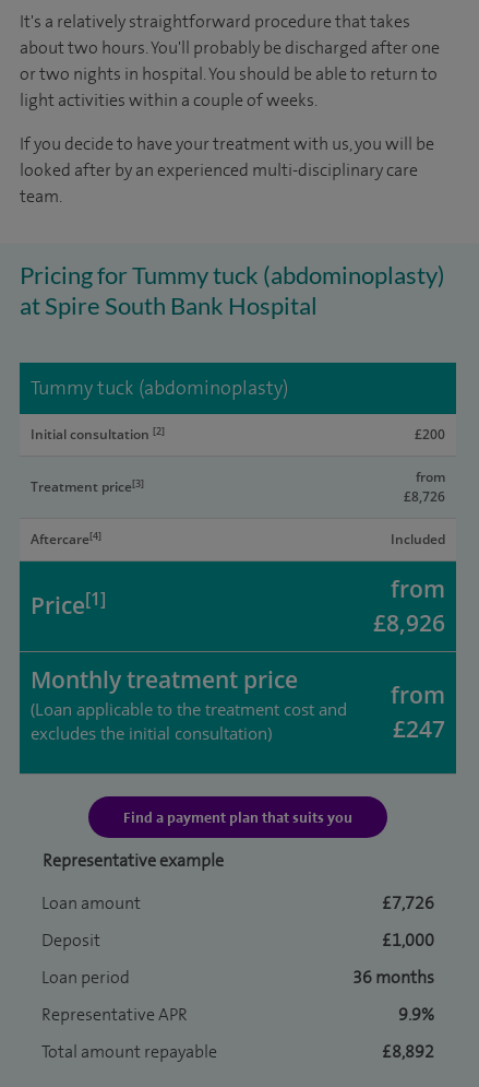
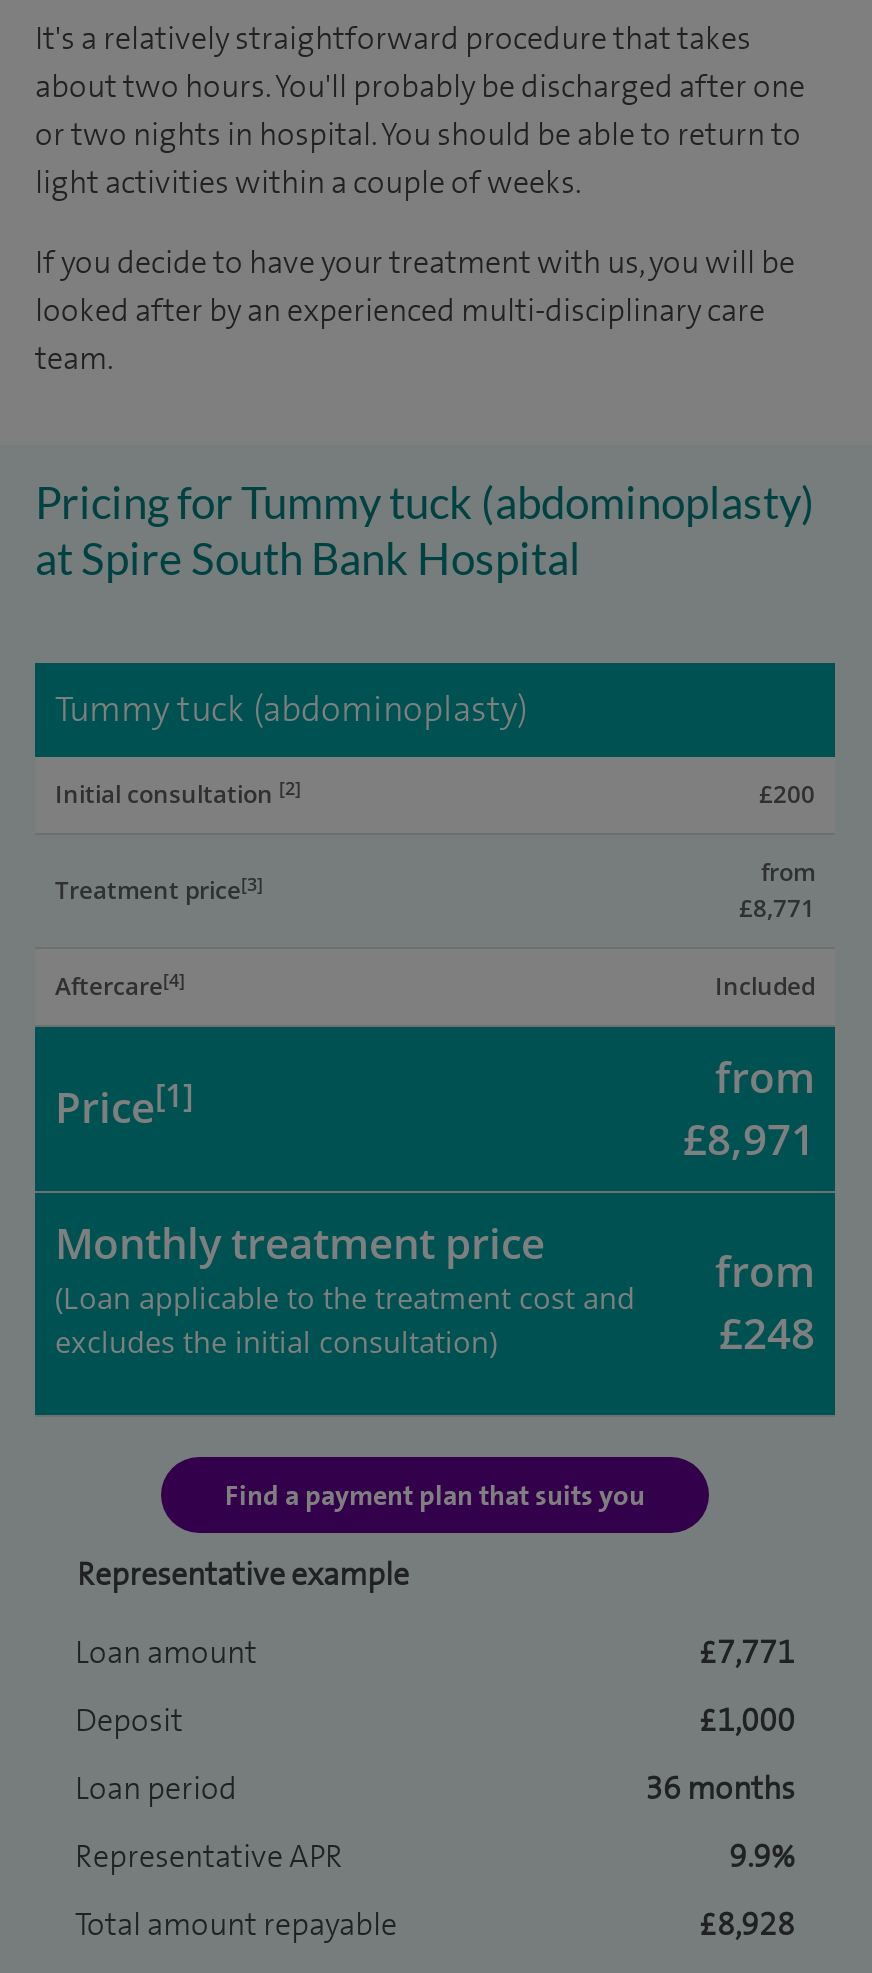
[404,487,445,506] £8,726 -> [739,891,815,925] £8,771
[373,607,445,638] £8,926 -> [683,1111,815,1167] £8,971
[393,713,445,744] £247 -> [719,1305,815,1361] £248
[382,891,434,914] £7,726 -> [699,1631,795,1673] £7,771
[382,1040,434,1063] £8,892 -> [699,1903,795,1945] £8,928

